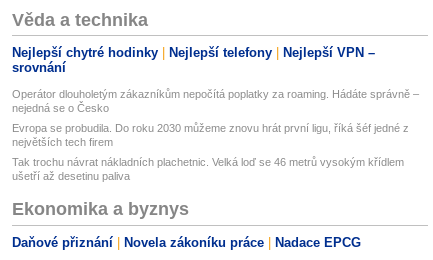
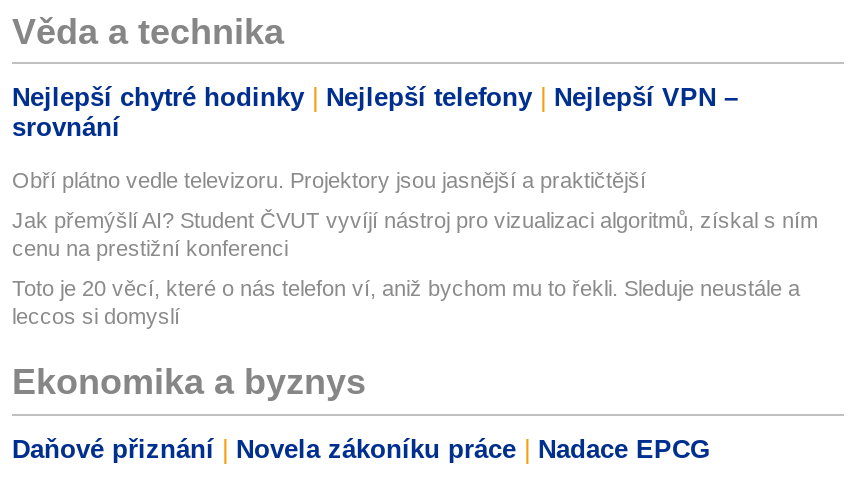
[12,88,419,114] Operátor dlouholetým zákazníkům nepočítá poplatky za roaming. Hádáte správně – | nejedná se o Česko -> [12,169,646,193] Obří plátno vedle televizoru. Projektory jsou jasnější a praktičtější
[12,122,409,148] Evropa se probudila. Do roku 2030 můžeme znovu hrát první ligu, říká šéf jedné z | největších tech firem -> [12,209,818,261] Jak přemýšlí AI? Student ČVUT vyvíjí nástroj pro vizualizaci algoritmů, získal s ním | cenu na prestižní konferenci
[12,156,404,182] Tak trochu návrat nákladních plachetnic. Velká loď se 46 metrů vysokým křídlem | ušetří až desetinu paliva -> [12,277,800,329] Toto je 20 věcí, které o nás telefon ví, aniž bychom mu to řekli. Sleduje neustále a | leccos si domyslí

